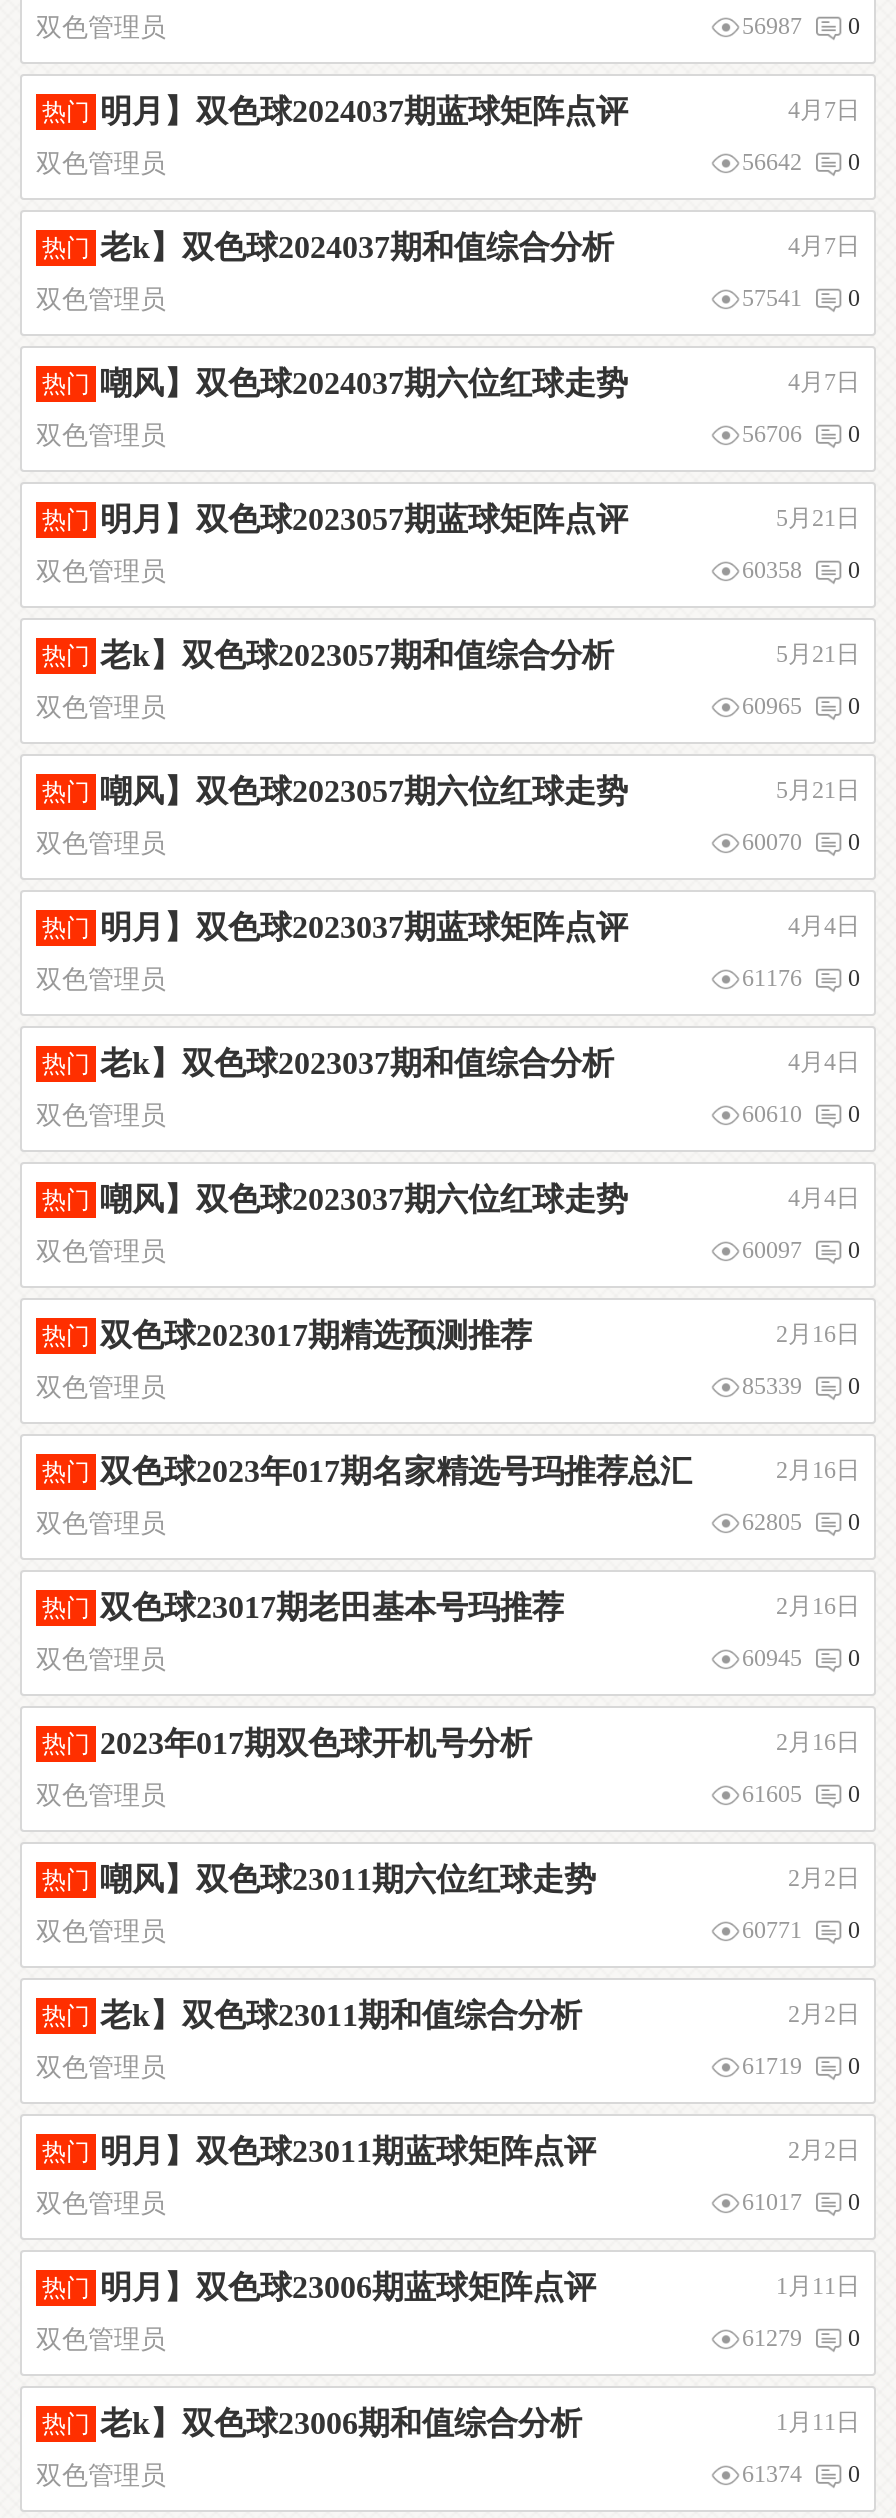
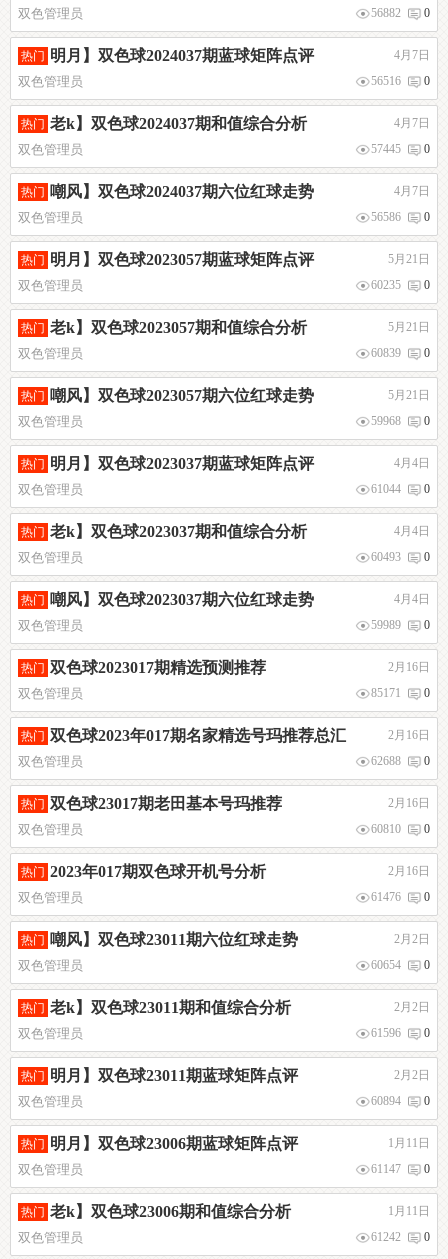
[742,12,860,40] 56987 0 -> [371,6,430,20] 56882 0
[742,148,860,176] 56642 0 -> [371,74,430,88] 56516 0
[742,284,860,312] 57541 0 -> [371,142,430,156] 57445 0
[742,420,860,448] 56706 0 -> [371,210,430,224] 56586 0
[742,556,860,584] 60358 0 -> [371,278,430,292] 60235 0
[742,692,860,720] 60965 0 -> [371,346,430,360] 60839 0
[742,828,860,856] 60070 0 -> [371,414,430,428] 59968 0
[742,964,860,992] 61176 0 -> [371,482,430,496] 61044 0
[742,1100,860,1128] 60610 0 -> [371,550,430,564] 60493 0
[742,1236,860,1264] 60097 0 -> [371,618,430,632] 59989 0
[742,1372,860,1400] 85339 0 -> [371,686,430,700] 85171 0
[742,1508,860,1536] 62805 0 -> [371,754,430,768] 62688 0
[742,1644,860,1672] 60945 0 -> [371,822,430,836] 60810 0
[742,1780,860,1808] 61605 0 -> [371,890,430,904] 61476 0
[742,1916,860,1944] 60771 0 -> [371,958,430,972] 60654 0
[742,2052,860,2080] 61719 0 -> [371,1026,430,1040] 61596 0
[742,2188,860,2216] 61017 0 -> [371,1094,430,1108] 60894 0
[742,2324,860,2352] 61279 0 -> [371,1162,430,1176] 61147 0
[742,2460,860,2488] 61374 0 -> [371,1230,430,1244] 61242 0

